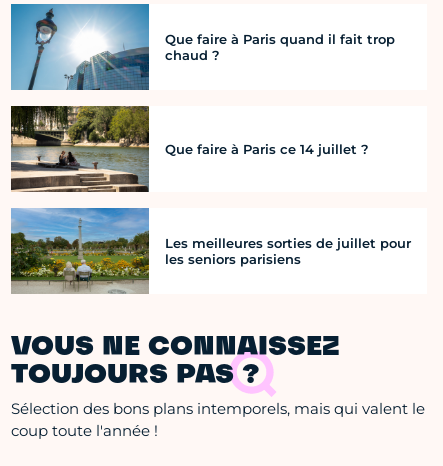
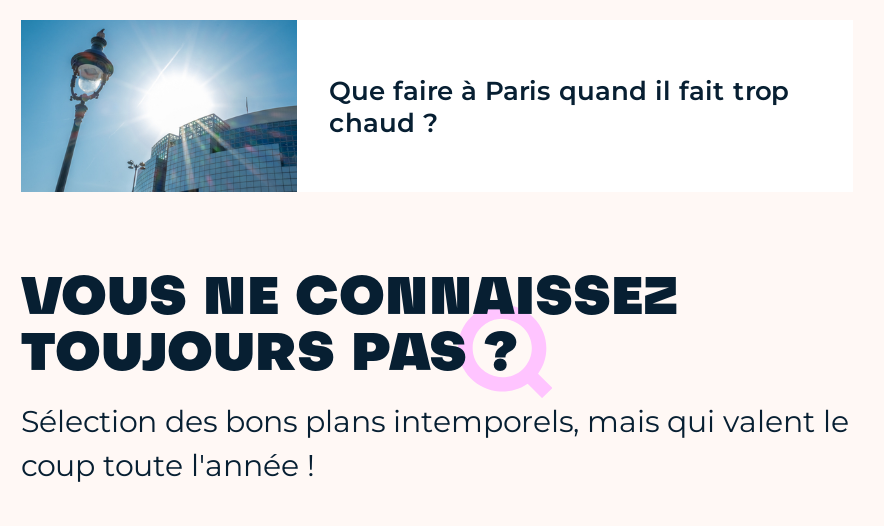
[10,105,369,193] [image] | Que faire à Paris ce 14 juillet ? -> none
[10,208,411,294] [image] | Les meilleures sorties de juillet pour | les seniors parisiens -> none

